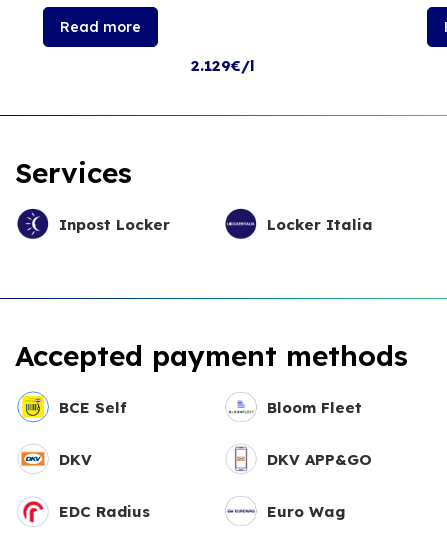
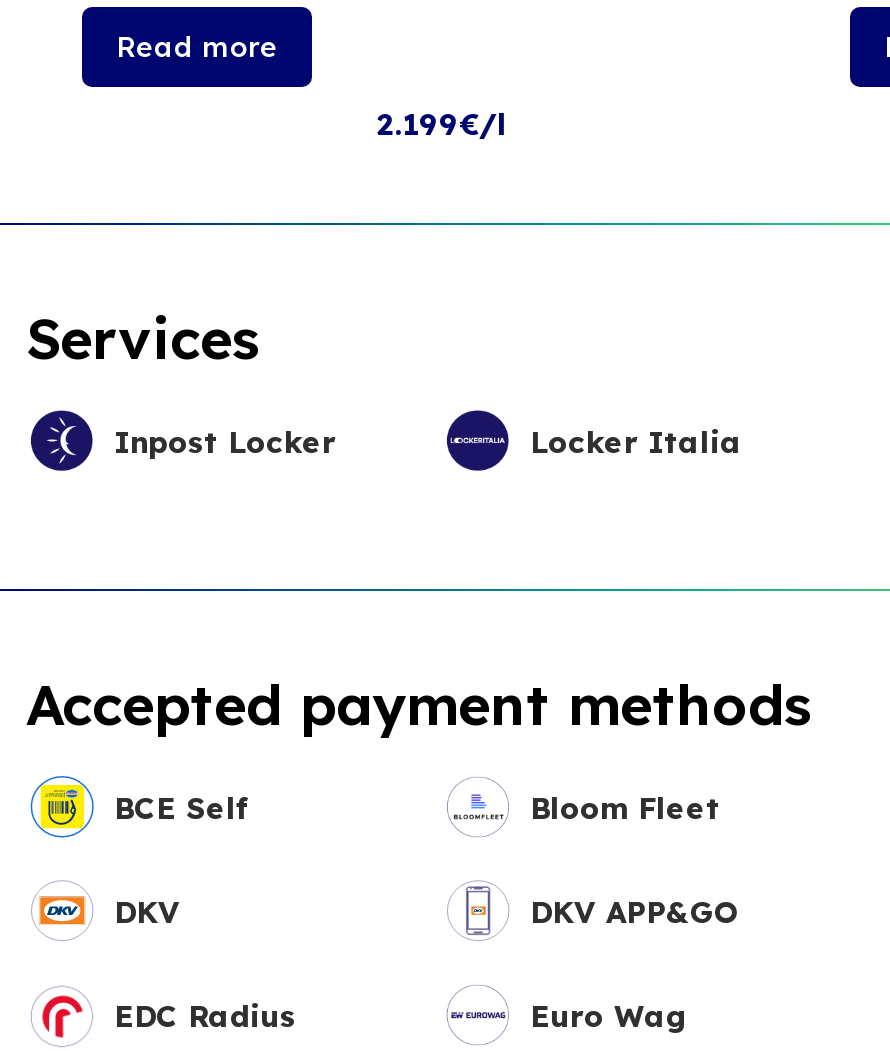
[191,56,255,75] 2.129€/l -> [377,106,507,144] 2.199€/l

